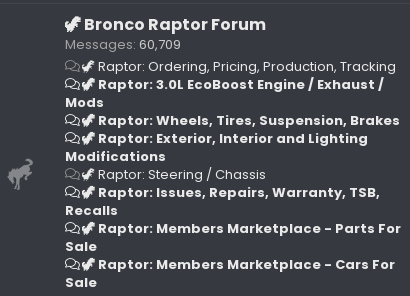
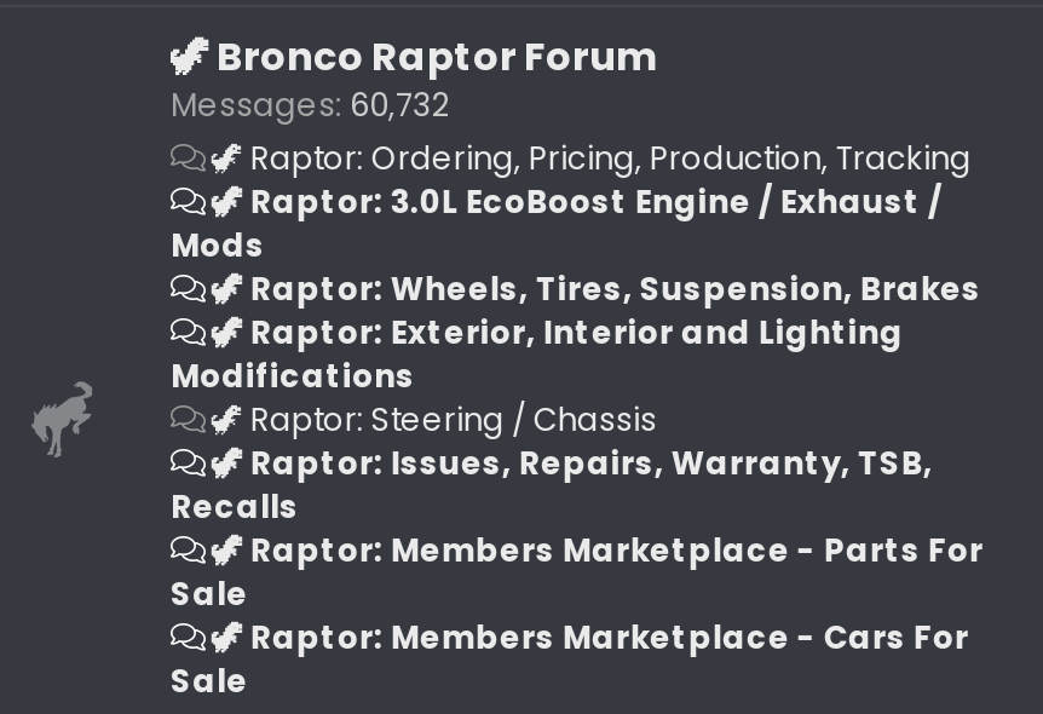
[65,35,181,54] Messages 60,709 -> [171,82,451,128] Messages 60,732

